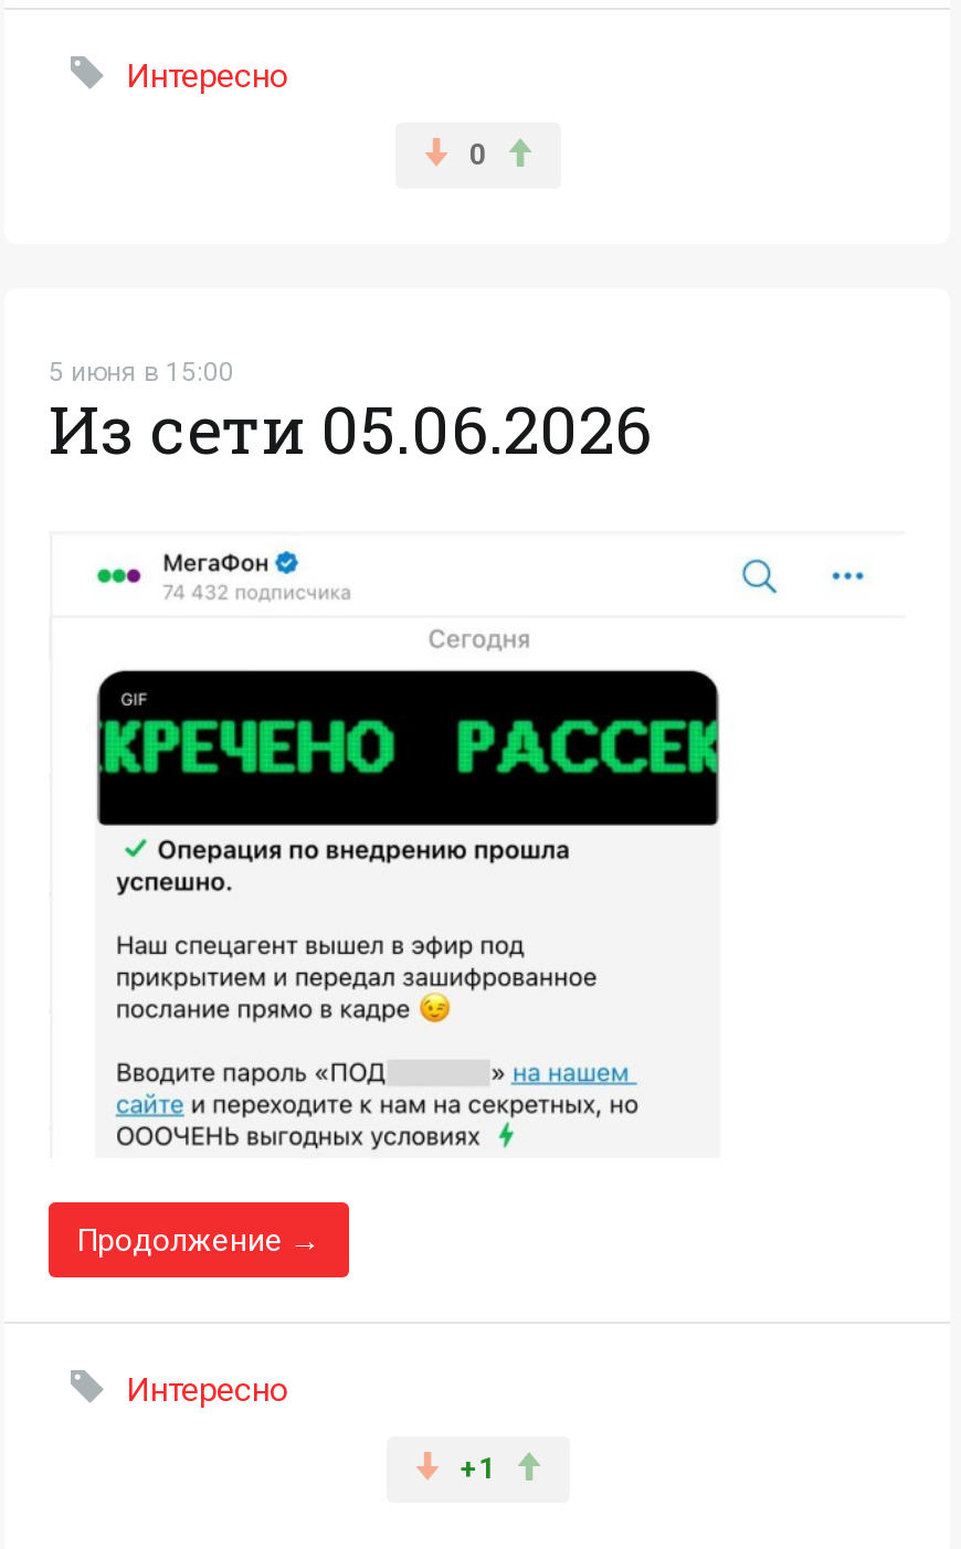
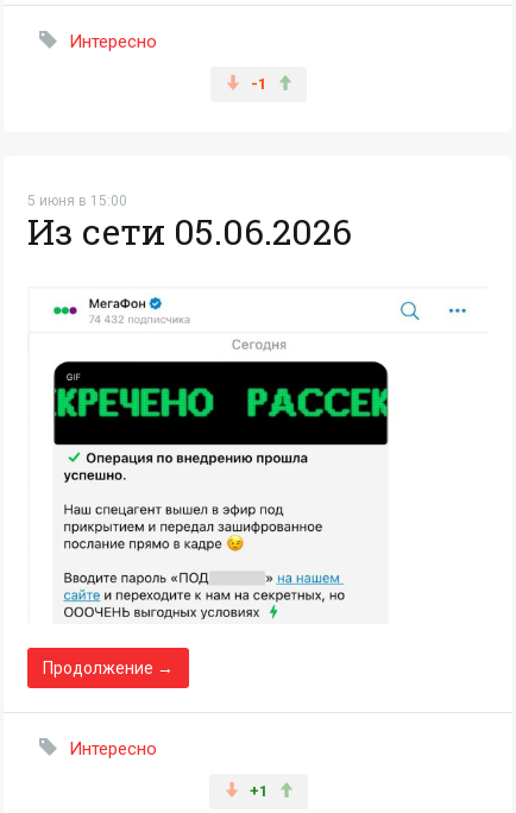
[469,138,485,171] 0 -> [250,75,266,92] -1

